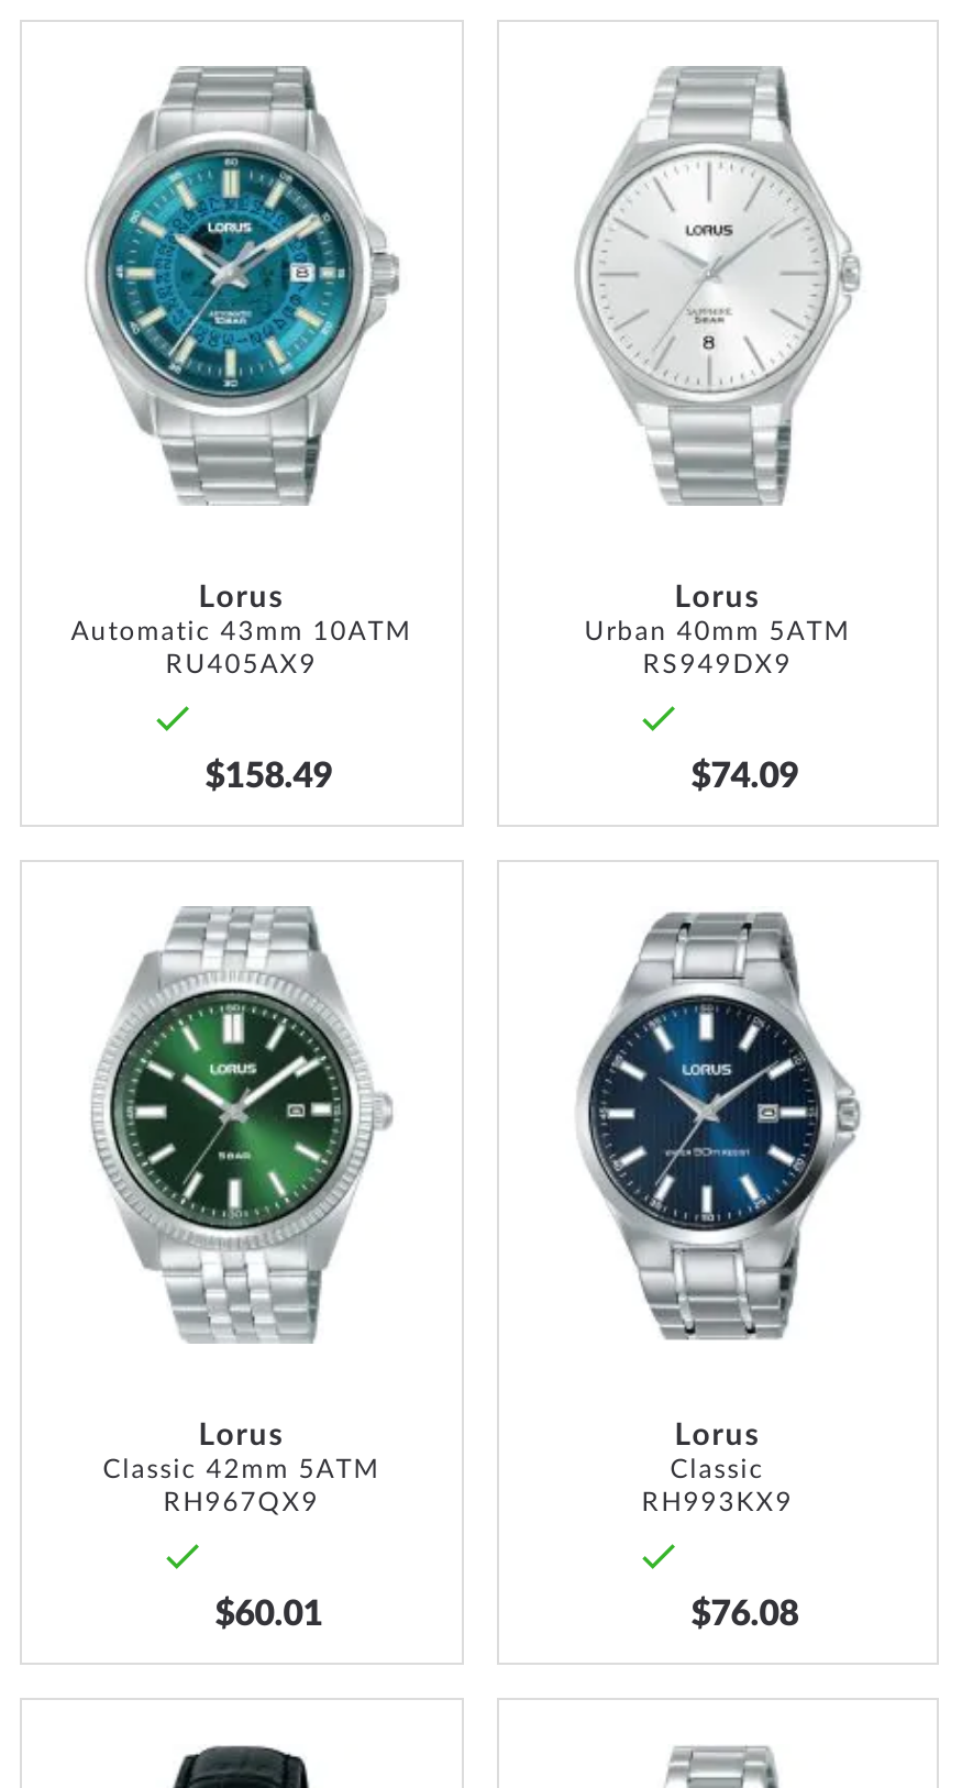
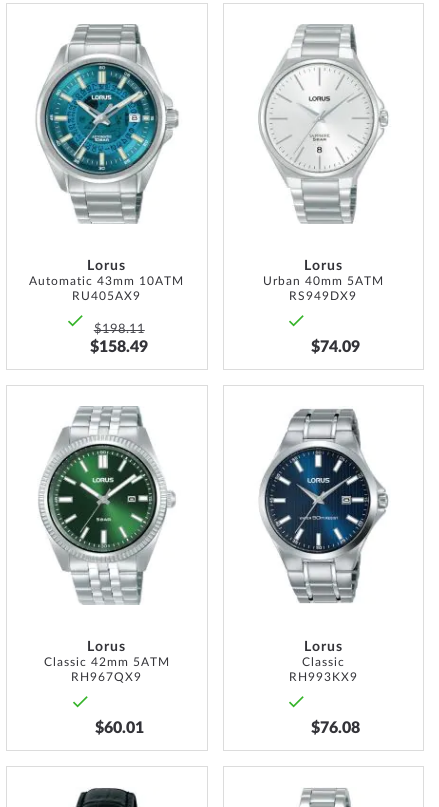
none -> [94,322,145,335] $198.11

